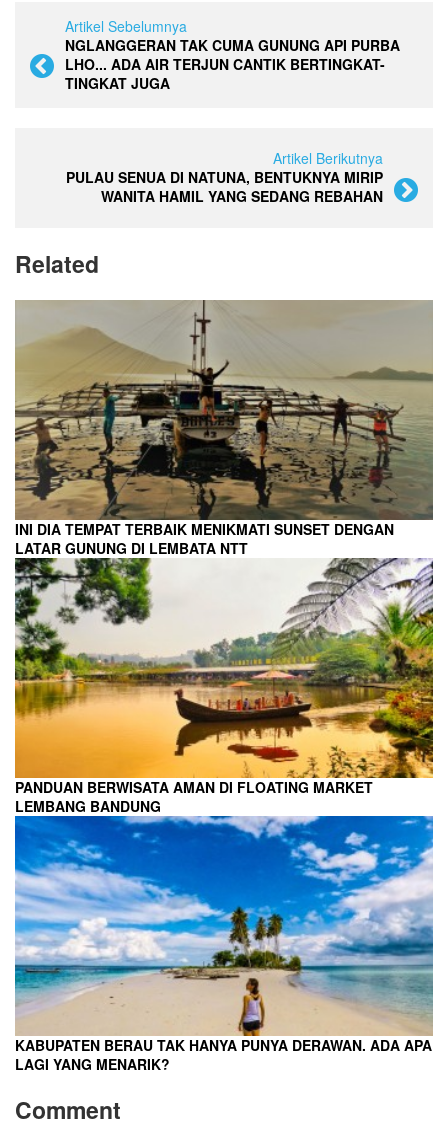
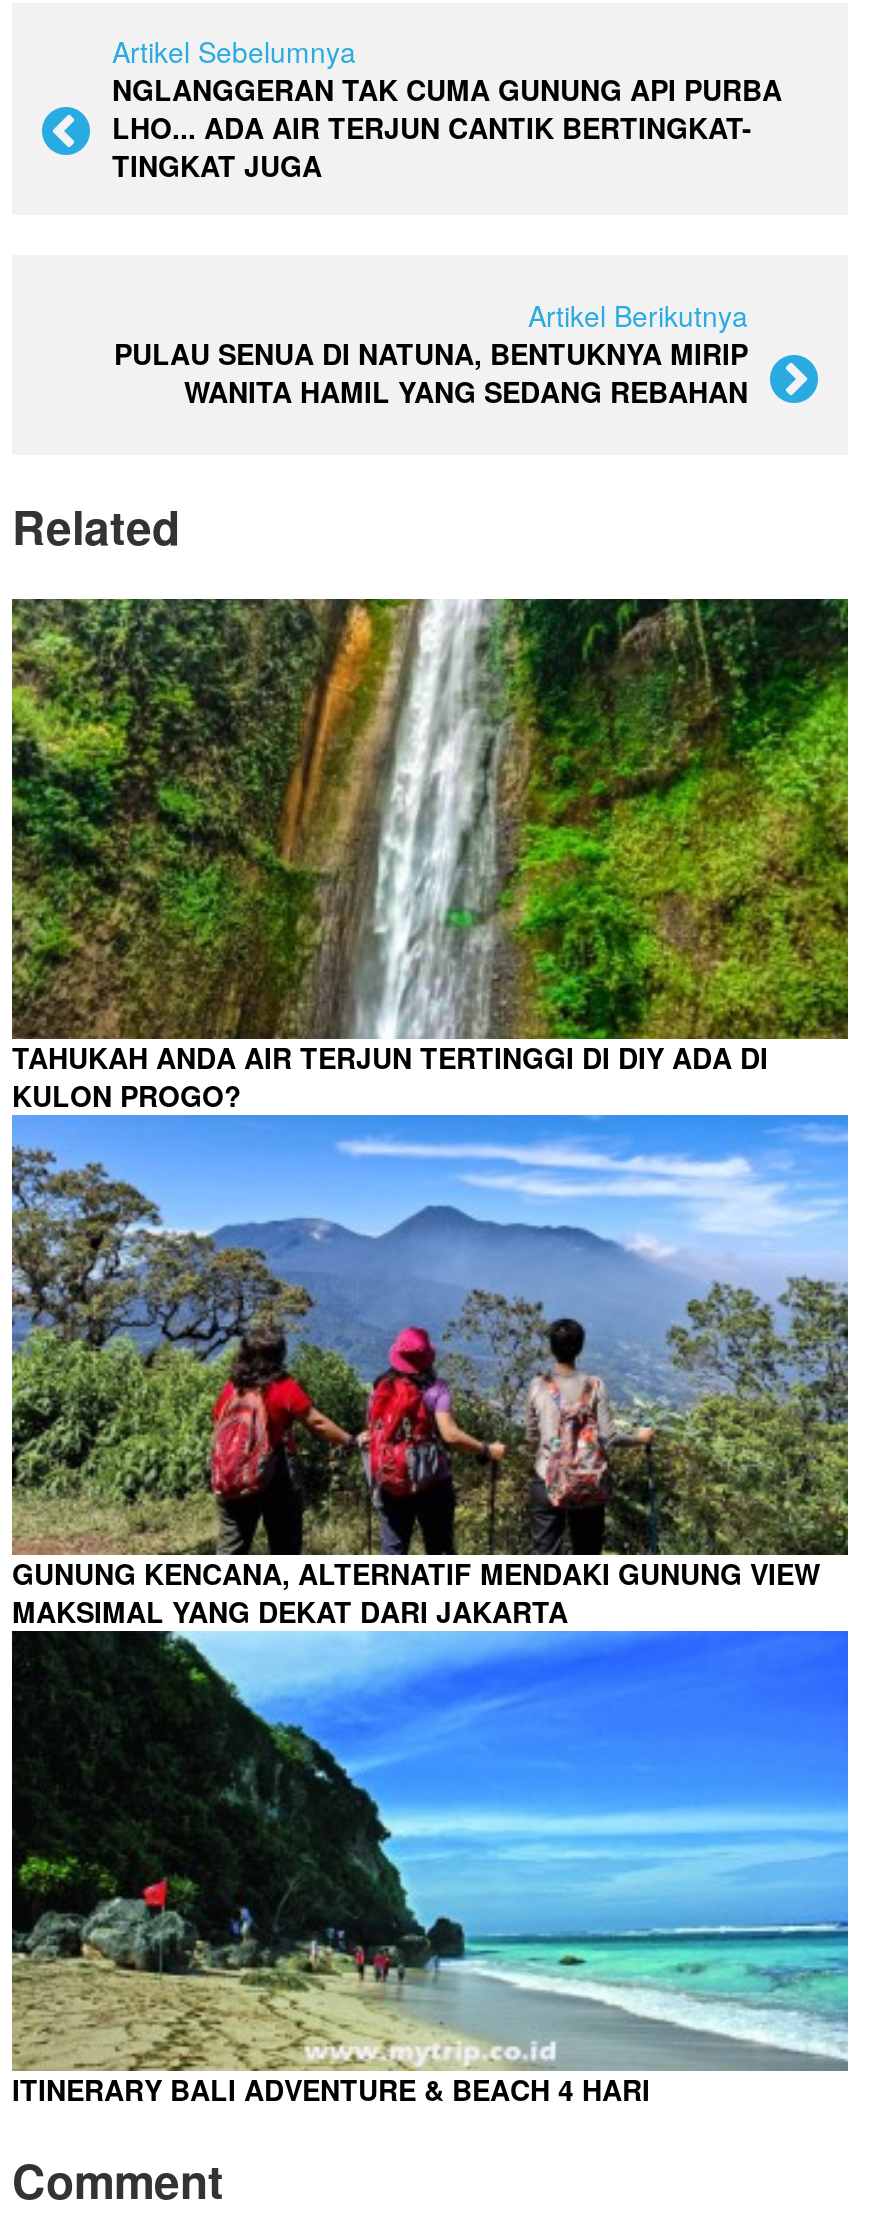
[15,300,433,558] [image] | INI DIA TEMPAT TERBAIK MENIKMATI SUNSET DENGAN | LATAR GUNUNG DI LEMBATA NTT -> [12,599,850,1115] [image] | TAHUKAH ANDA AIR TERJUN TERTINGGI DI DIY ADA DI | KULON PROGO?
[14,558,434,816] [image] | PANDUAN BERWISATA AMAN DI FLOATING MARKET | LEMBANG BANDUNG -> [10,1113,850,1631] [image] | GUNUNG KENCANA, ALTERNATIF MENDAKI GUNUNG VIEW | MAKSIMAL YANG DEKAT DARI JAKARTA
[14,824,434,1074] [image] | KABUPATEN BERAU TAK HANYA PUNYA DERAWAN. ADA APA | LAGI YANG MENARIK? -> [10,1631,850,2109] [image] | ITINERARY BALI ADVENTURE & BEACH 4 HARI

